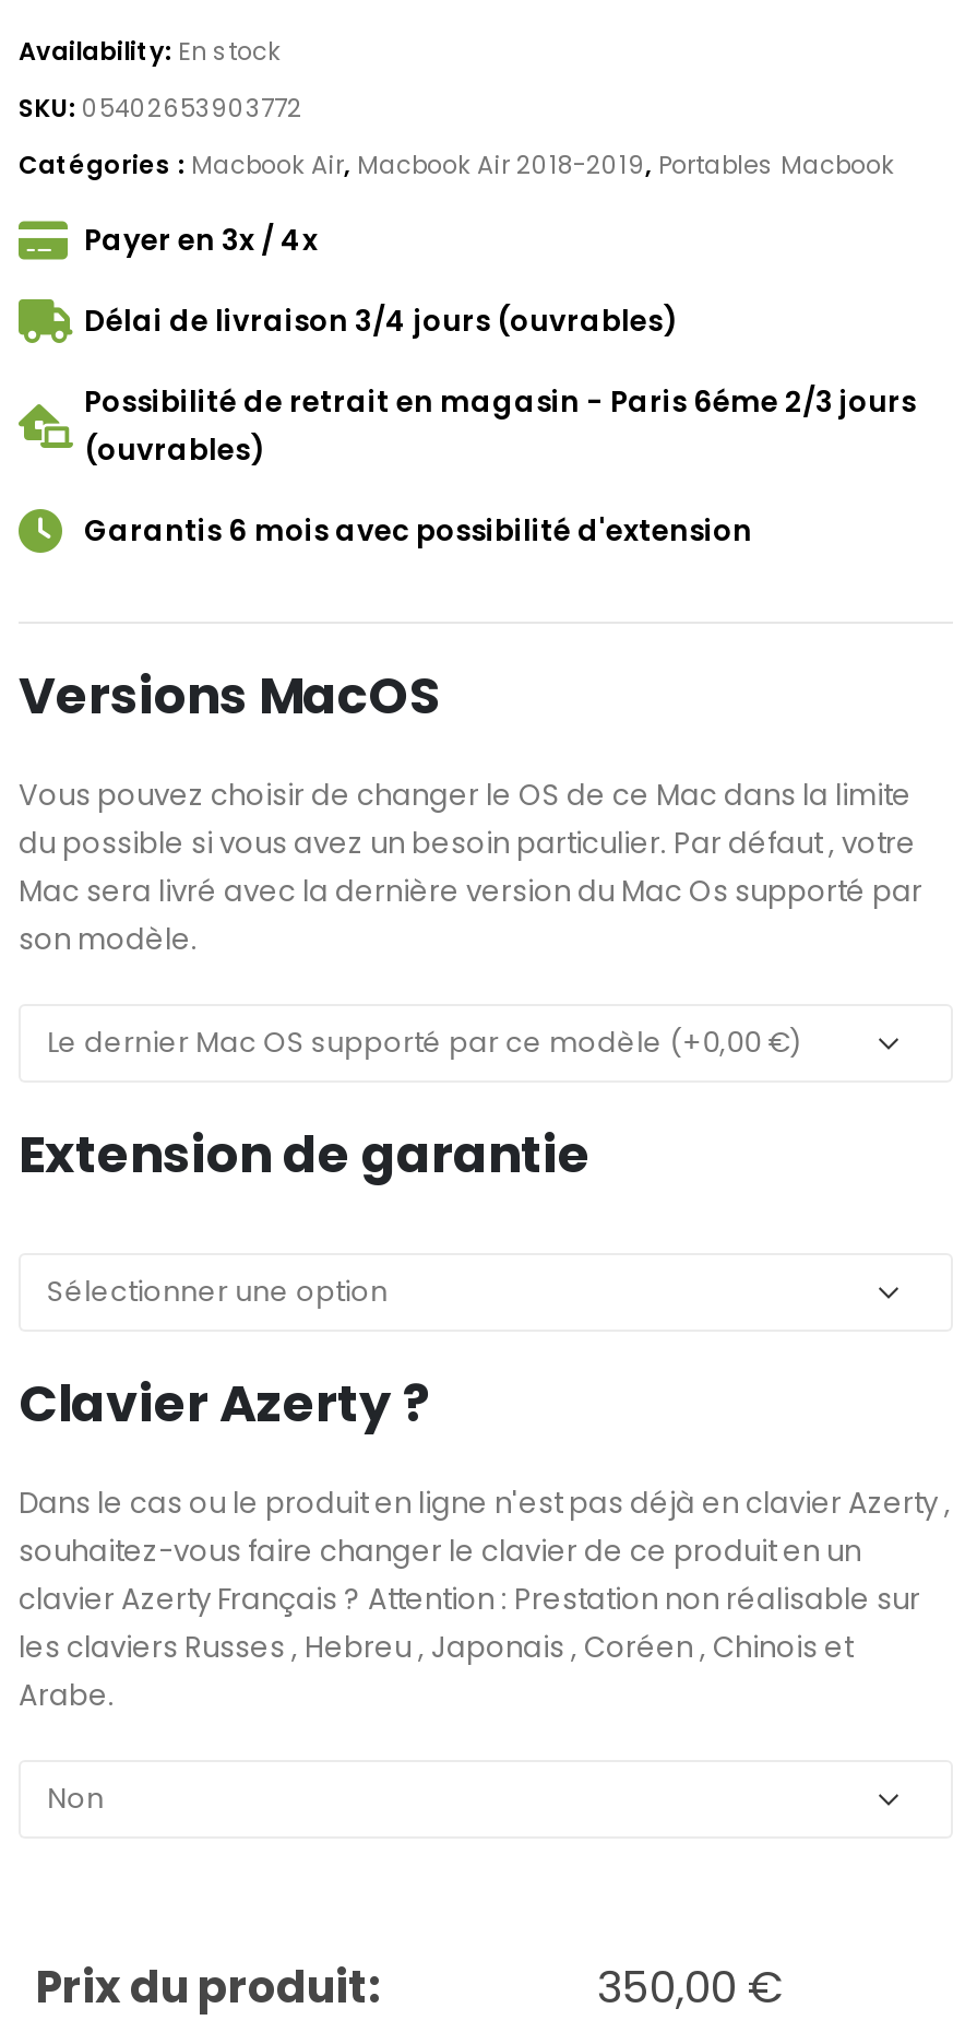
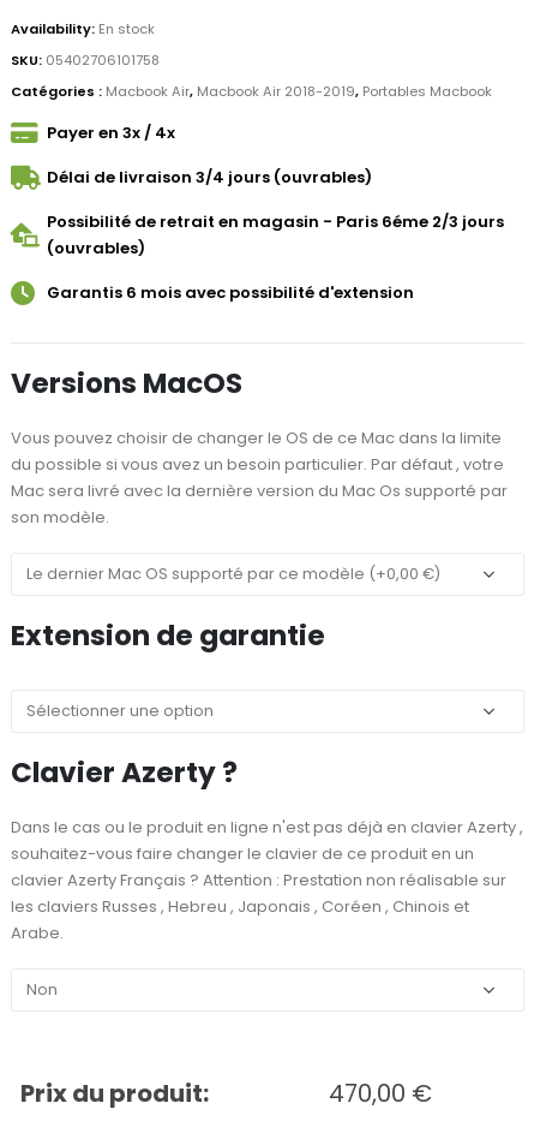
[19,91,302,126] SKU: 05402653903772 -> [11,51,160,70] SKU: 05402706101758
[597,1957,785,2018] 350,00 € -> [329,1077,432,1110] 470,00 €

